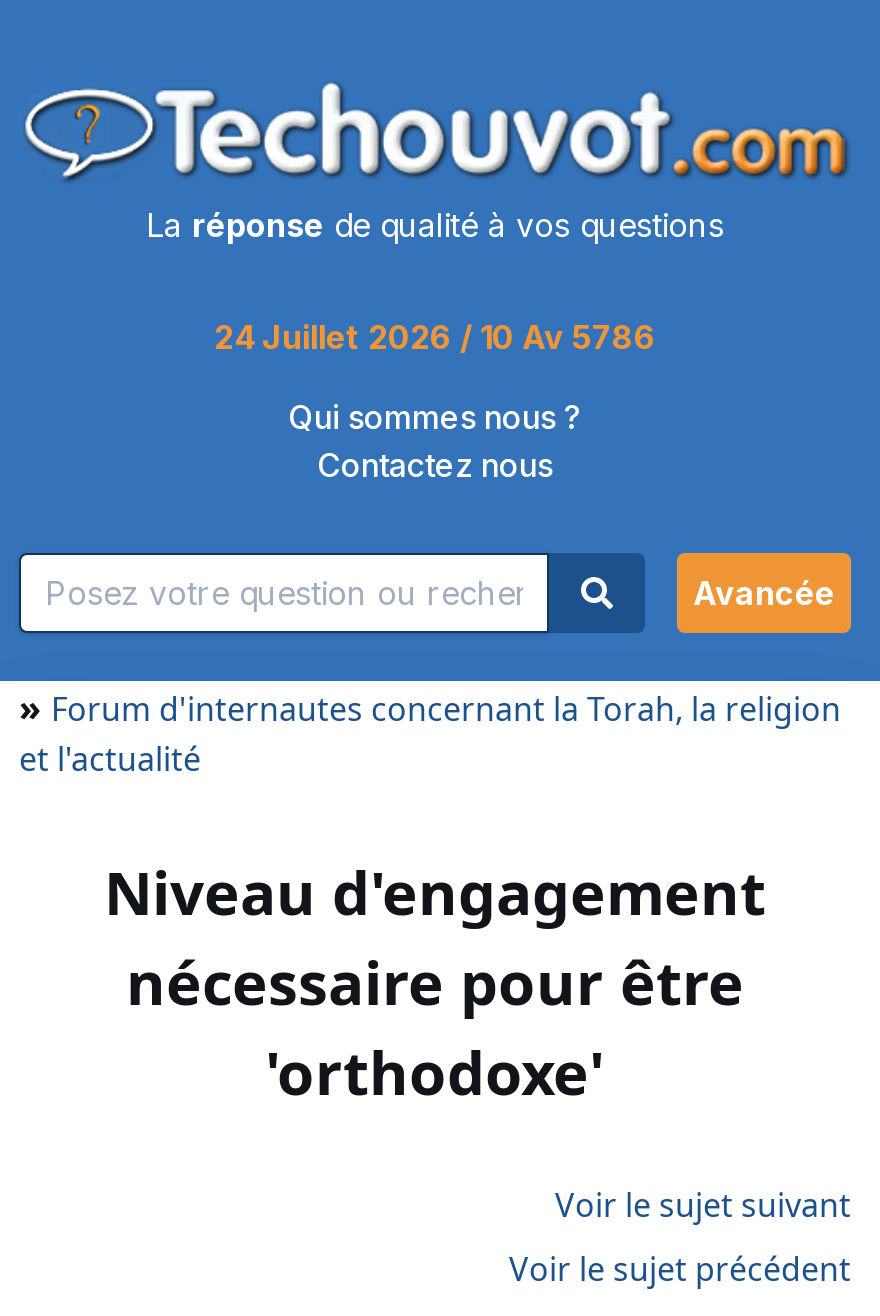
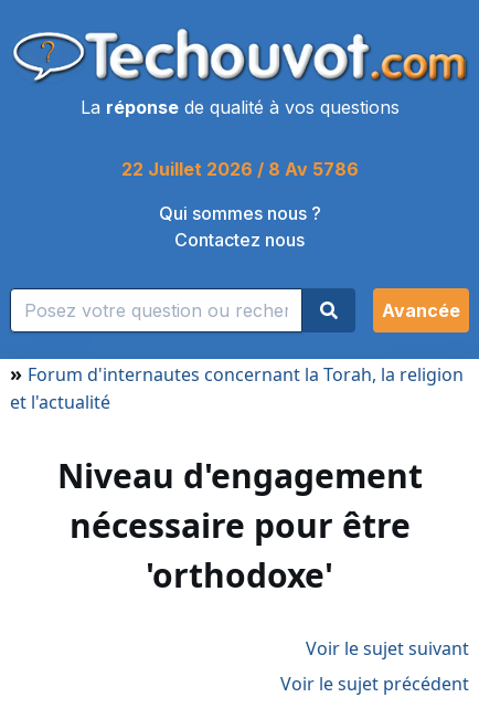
[214,317,656,357] 24 Juillet 2026 / 10 Av 5786 -> [121,158,358,180] 22 Juillet 2026 / 8 Av 5786

